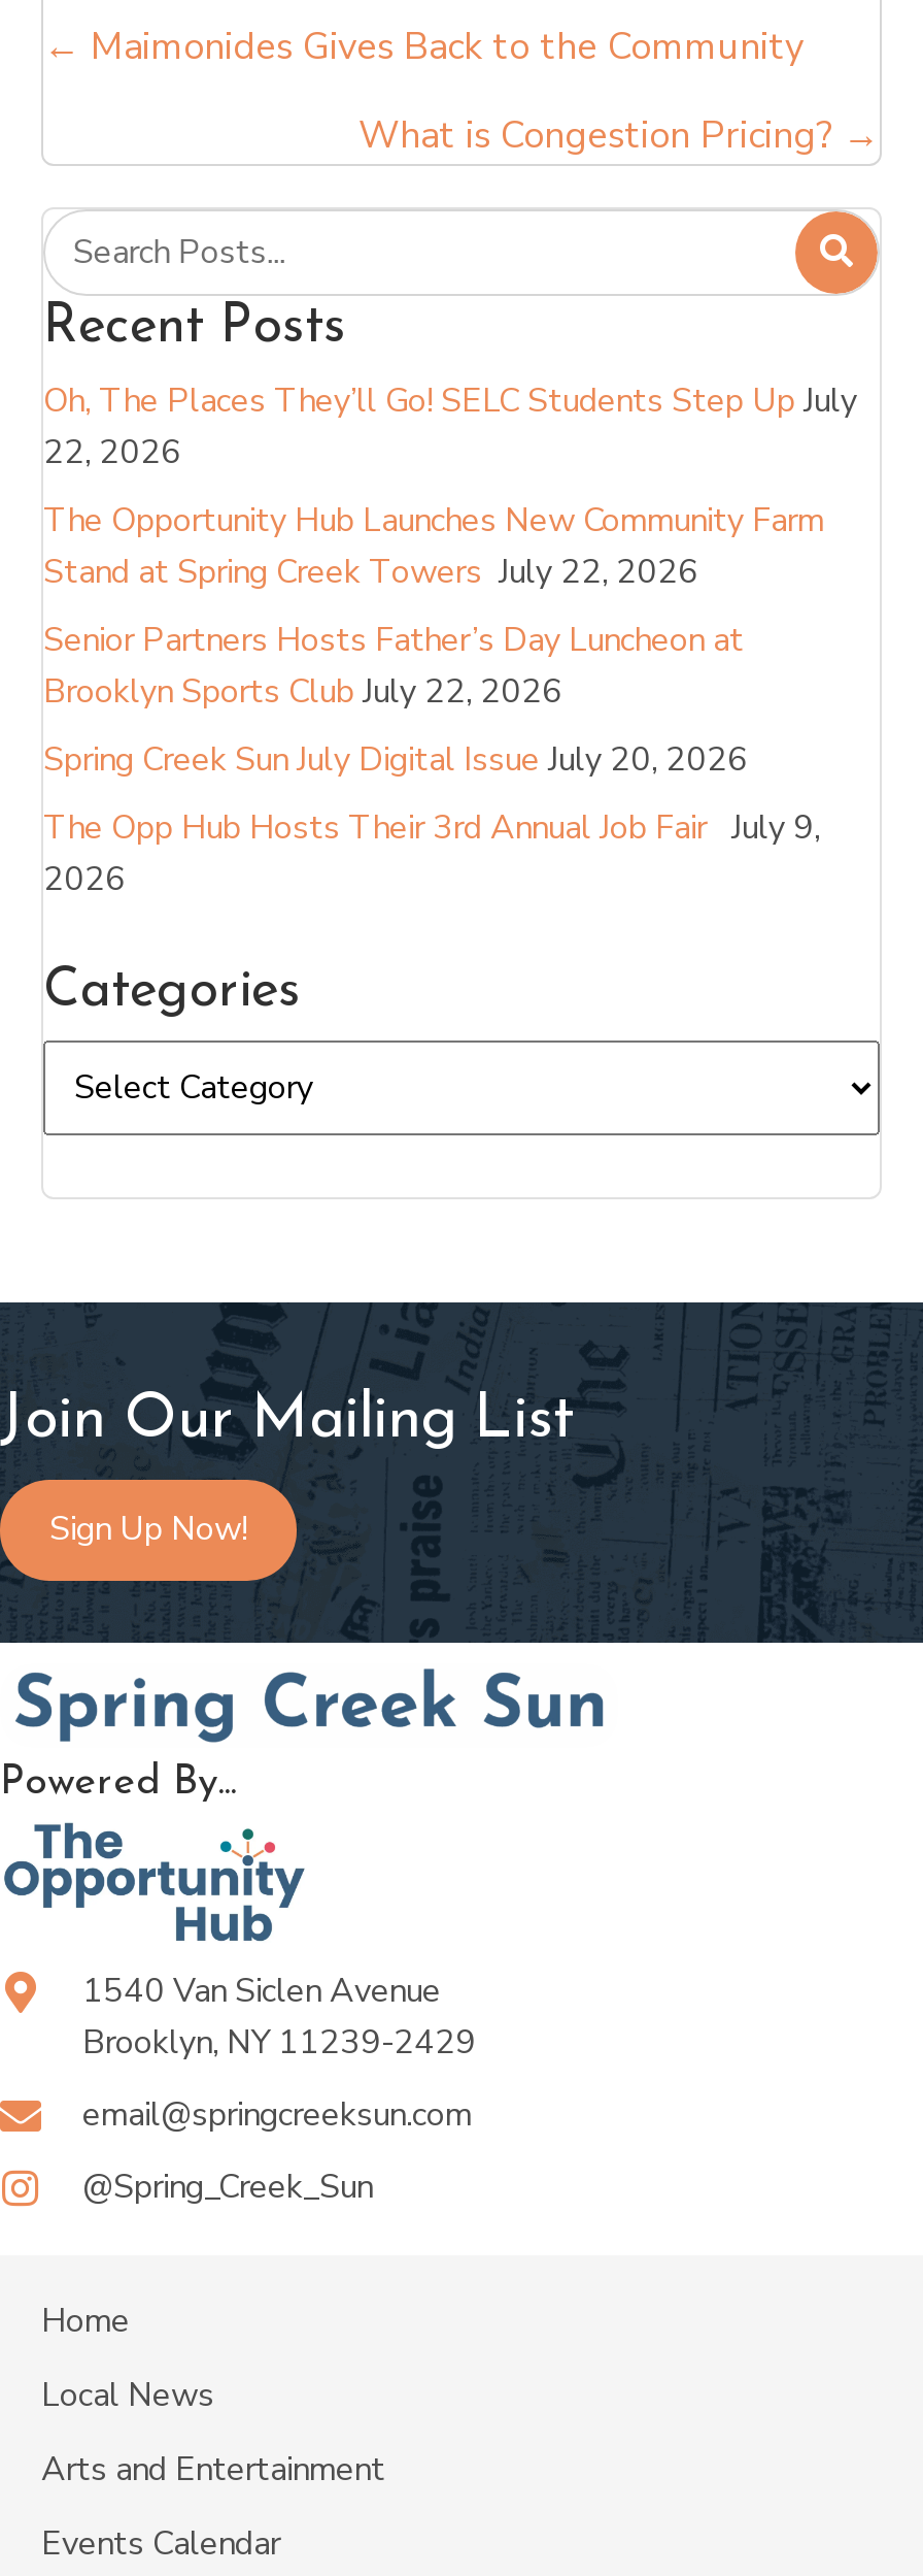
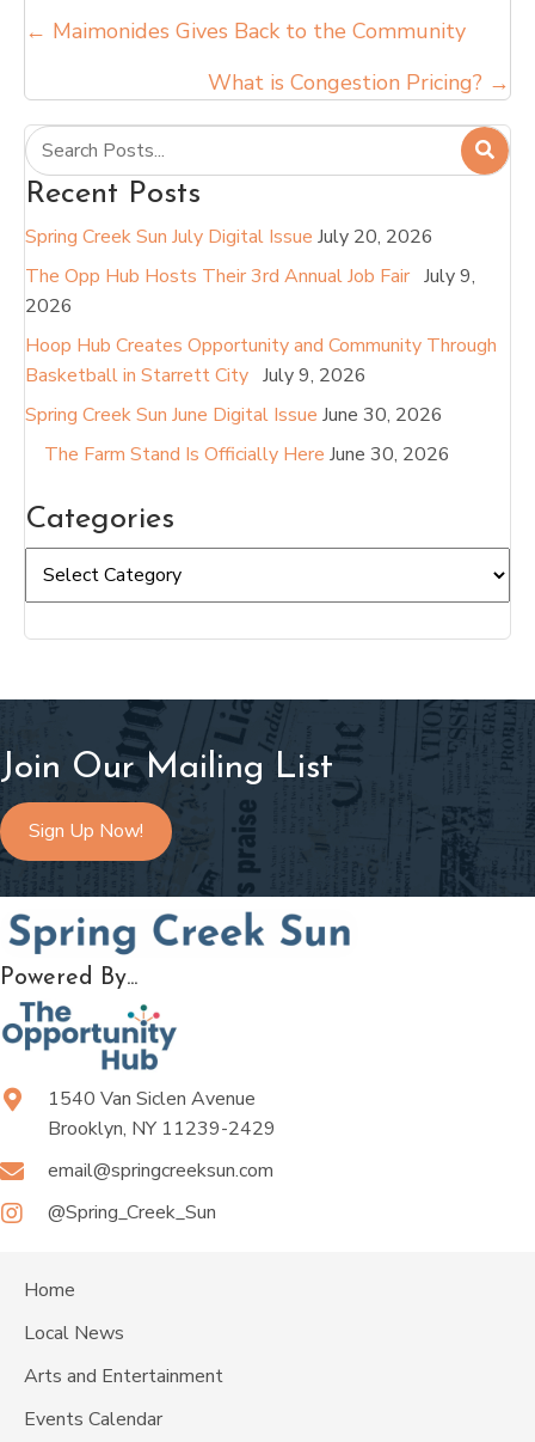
[43,378,857,715] Oh, The Places They’ll Go! SELC Students Step Up July | 22, 2026 | The Opportunity Hub Launches New Community Farm | Stand at Spring Creek Towers July 22, 2026 | Senior Partners Hosts Father’s Day Luncheon at | Brooklyn Sports Club July 22, 2026 -> none
moved [43,737,820,902] -> [25,224,475,319]: Spring Creek Sun July Digital Issue July 20, 2026 | The Opp Hub Hosts Their 3rd Annual Job Fair July 9, | 2026
none -> [25,332,497,468] Hoop Hub Creates Opportunity and Community Through | Basketball in Starrett City July 9, 2026 | Spring Creek Sun June Digital Issue June 30, 2026 | The Farm Stand Is Officially Here June 30, 2026

